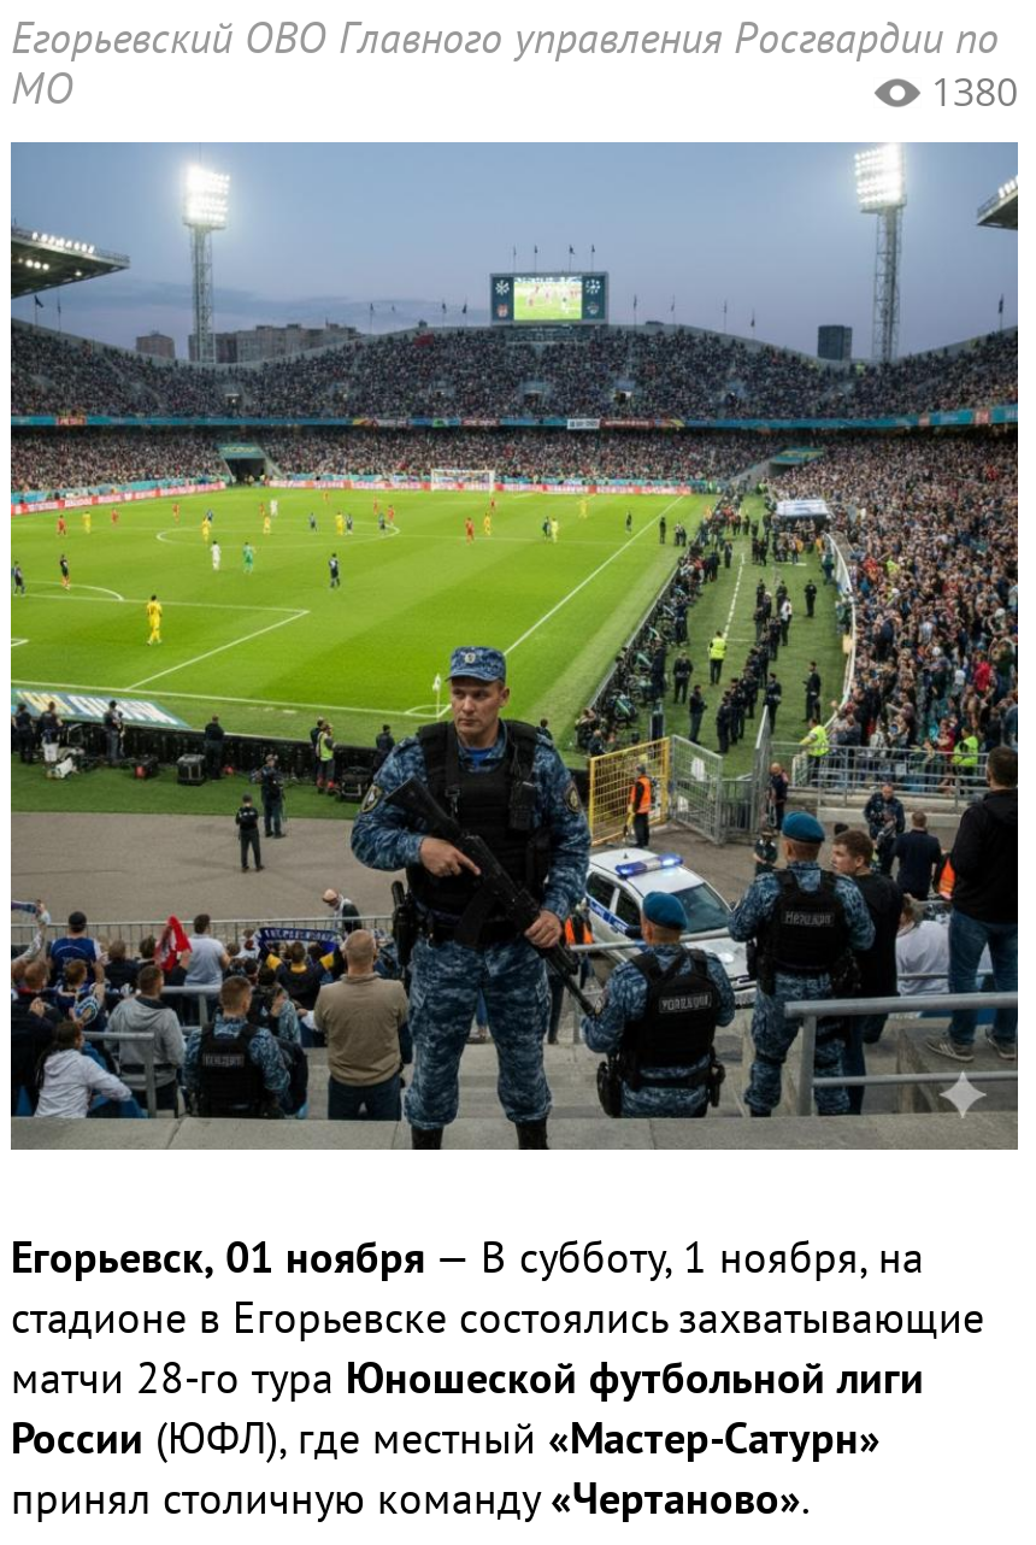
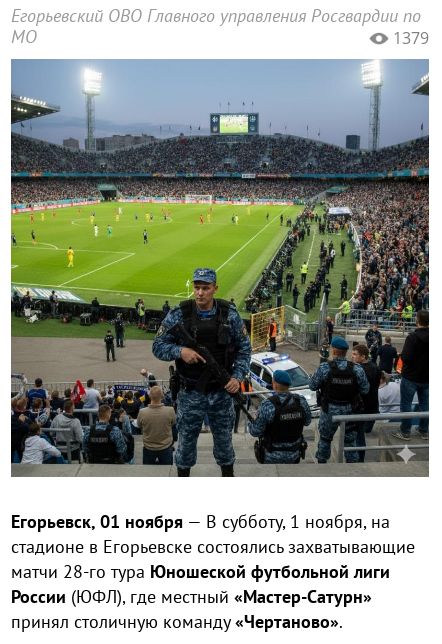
[931,65,1018,118] 1380 -> [393,27,429,49] 1379

